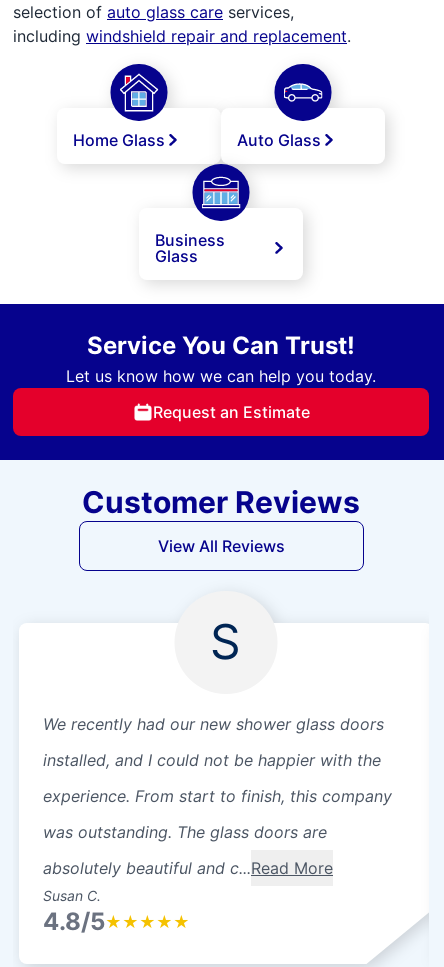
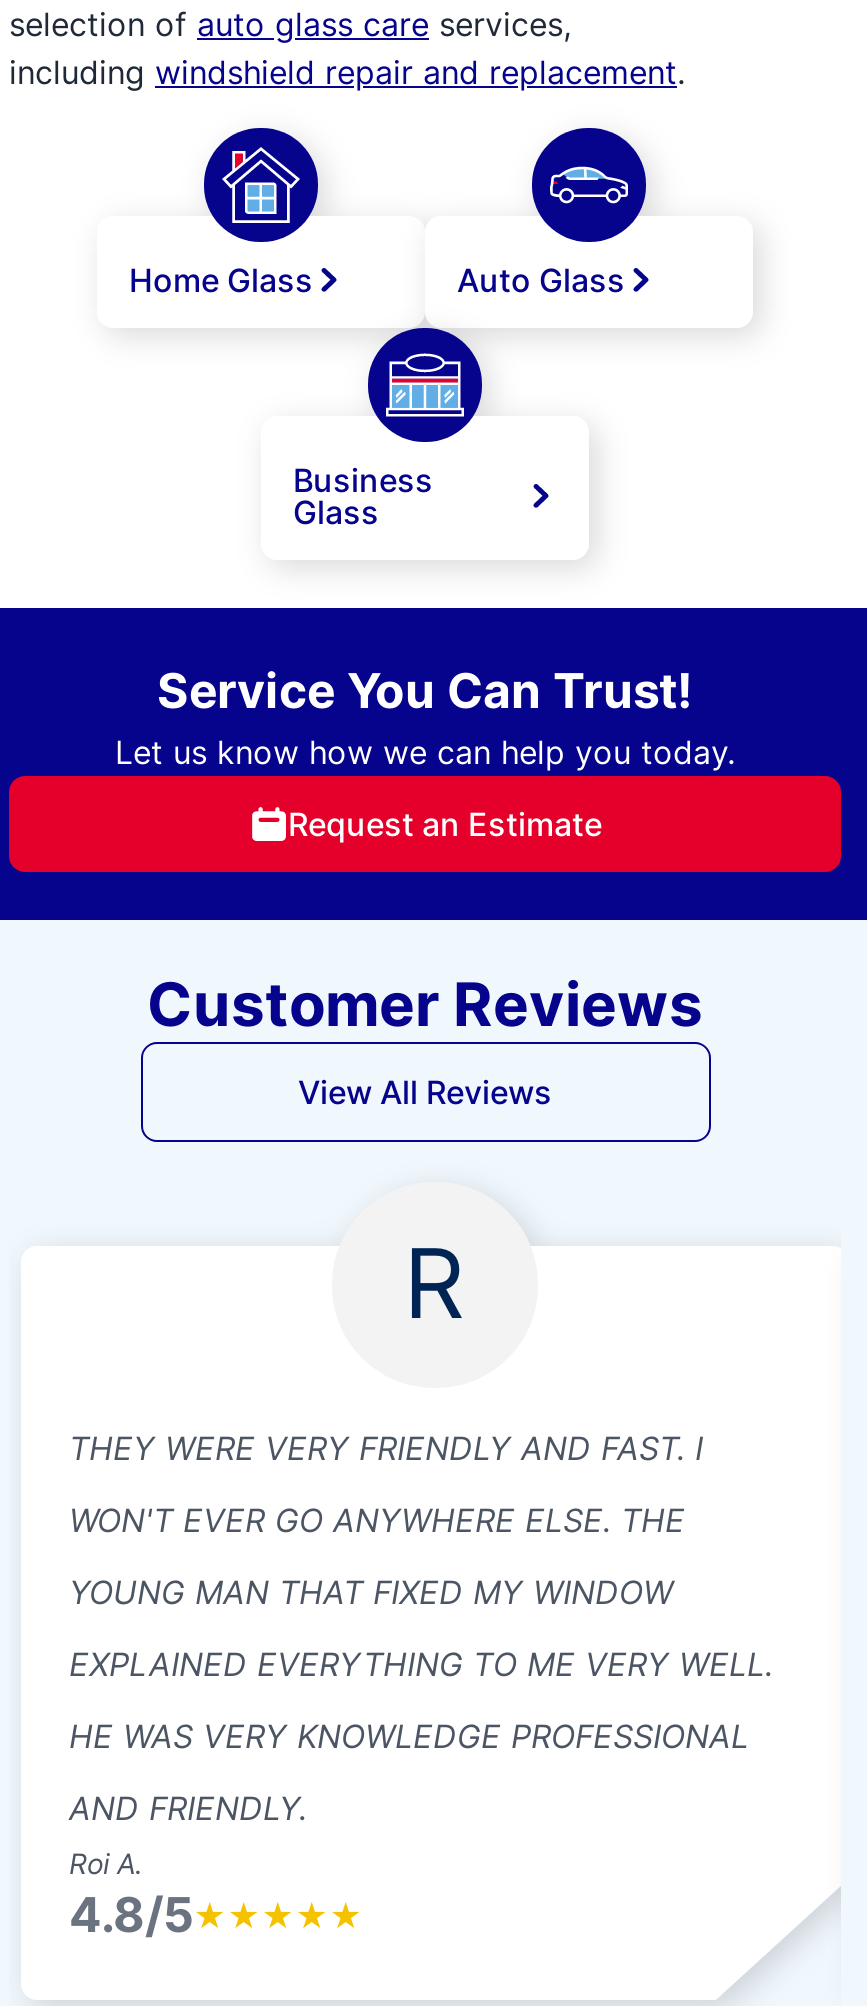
[43,612,392,904] S | We recently had our new shower glass doors | installed, and I could not be happier with the | experience. From start to finish, this company | was outstanding. The glass doors are | absolutely beautiful and c...Read More | Susan C. -> [69,1225,773,1880] R | THEY WERE VERY FRIENDLY AND FAST. I | WON'T EVER GO ANYWHERE ELSE. THE | YOUNG MAN THAT FIXED MY WINDOW | EXPLAINED EVERYTHING TO ME VERY WELL. | HE WAS VERY KNOWLEDGE PROFESSIONAL | AND FRIENDLY. | Roi A.

